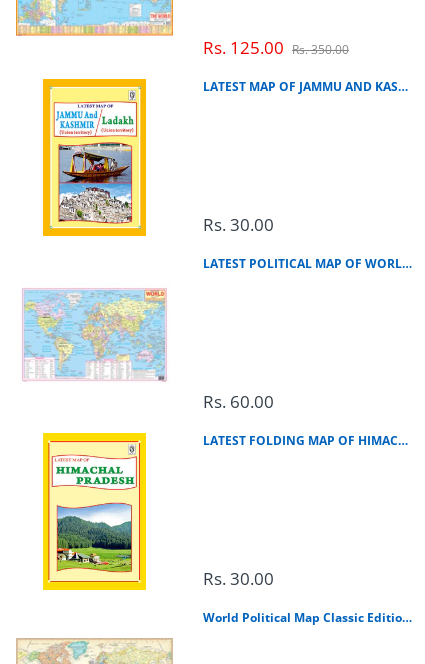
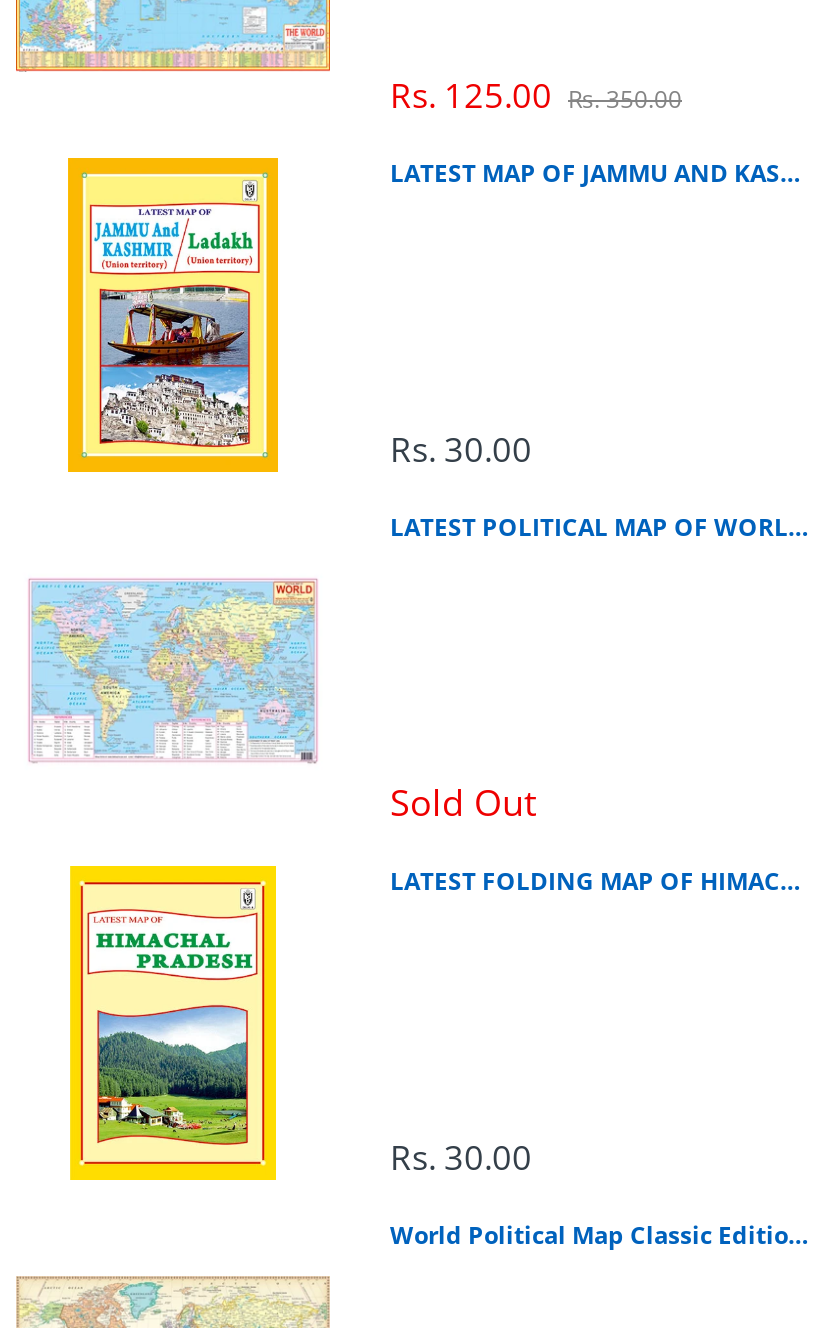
[203,390,274,413] Rs. 60.00 -> [390,779,536,827] Sold Out

